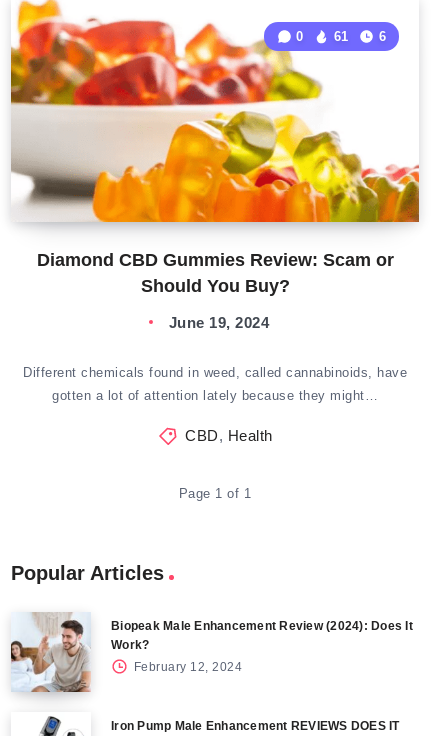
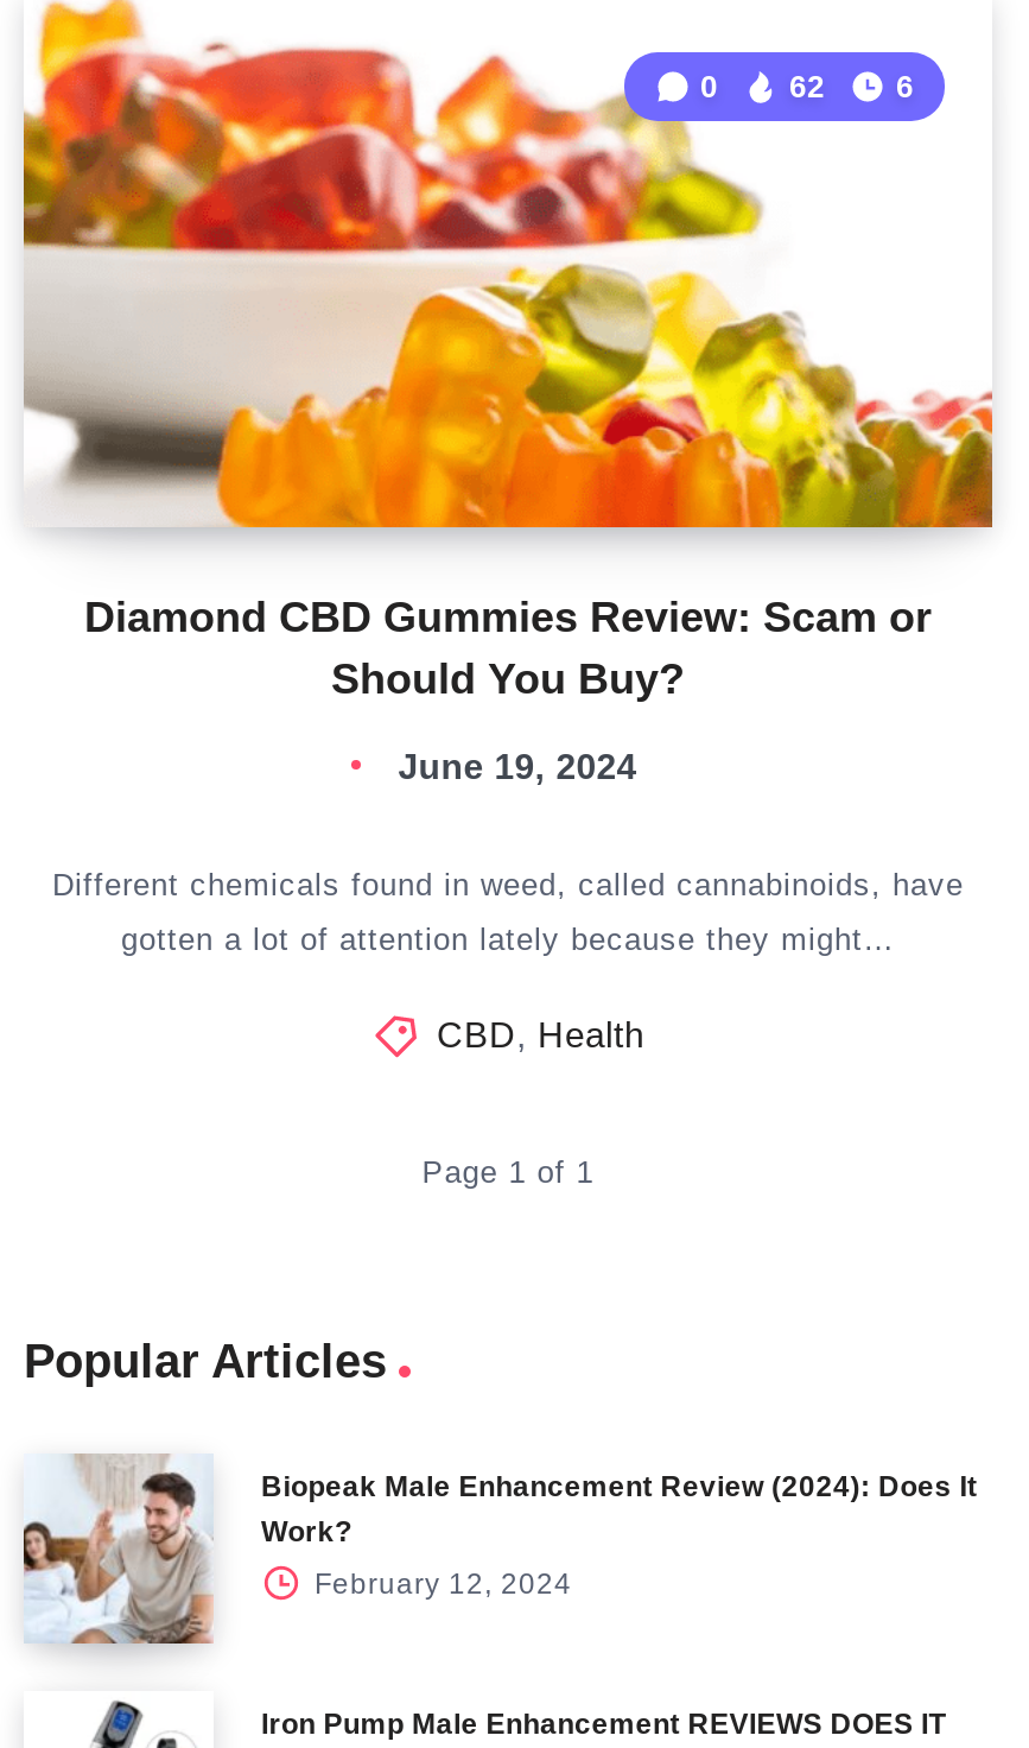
[296,29,386,44] 0 61 6 -> [700,69,914,104] 0 62 6

